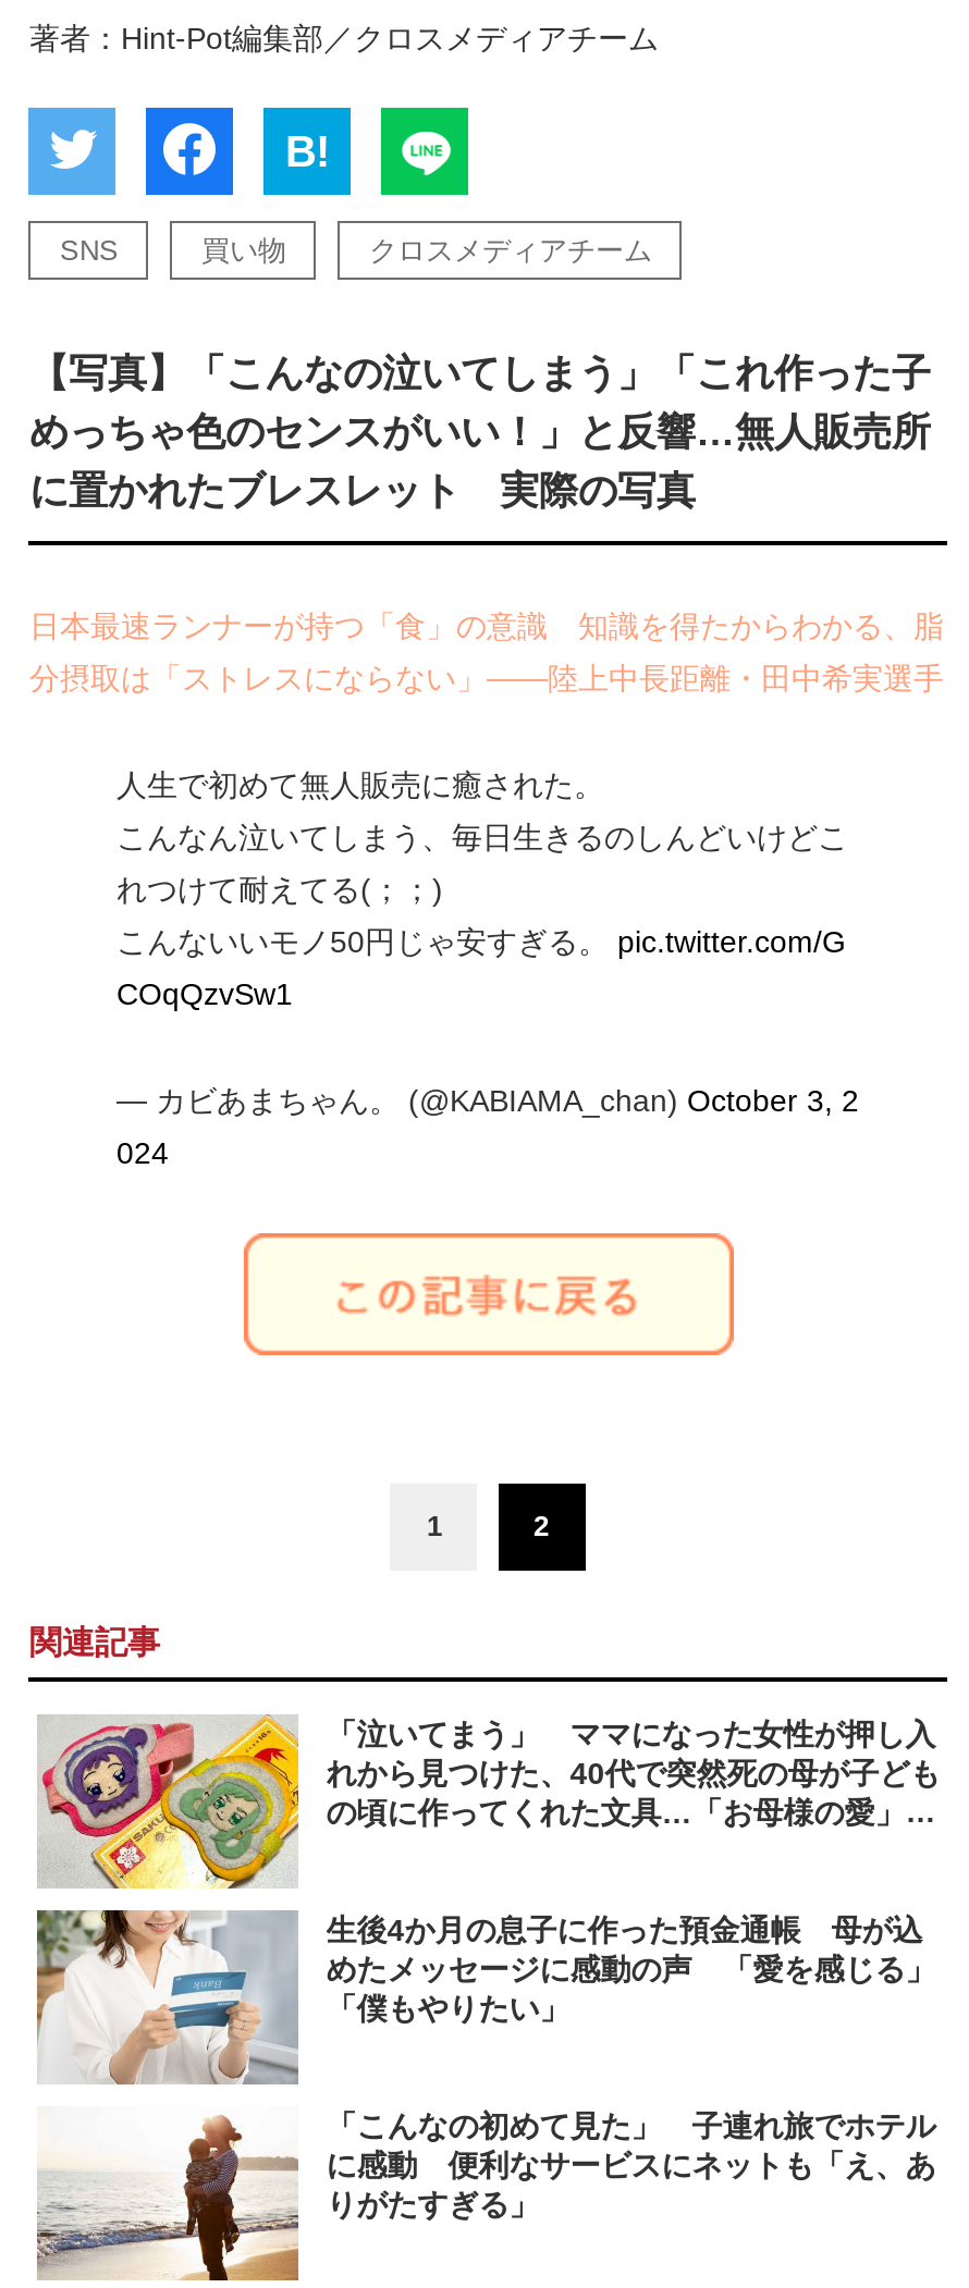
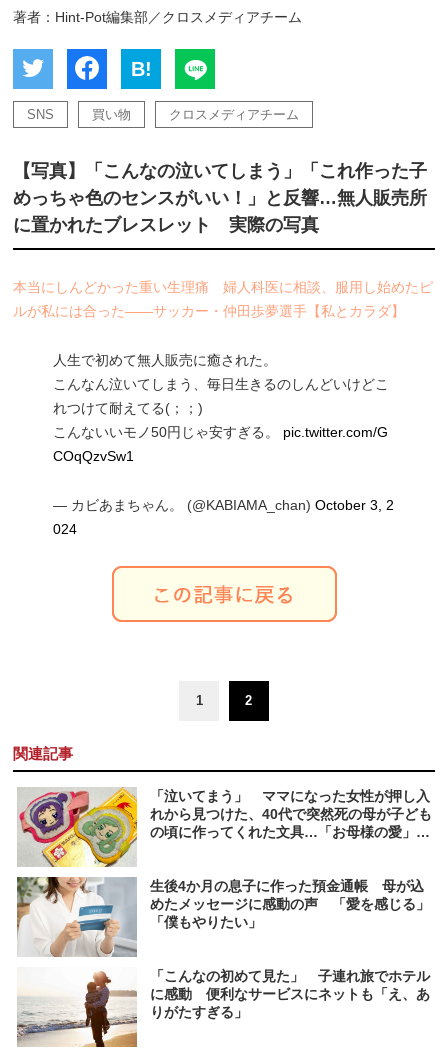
[29,608,944,643] 日本最速ランナーが持つ「食」の意識 知識を得たからわかる、脂 -> [13,279,433,295] 本当にしんどかった重い生理痛 婦人科医に相談、服用し始めたピ
[29,661,944,696] 分摂取は「ストレスにならない」――陸上中長距離・田中希実選手 -> [13,303,405,319] ルが私には合った――サッカー・仲田歩夢選手【私とカラダ】

